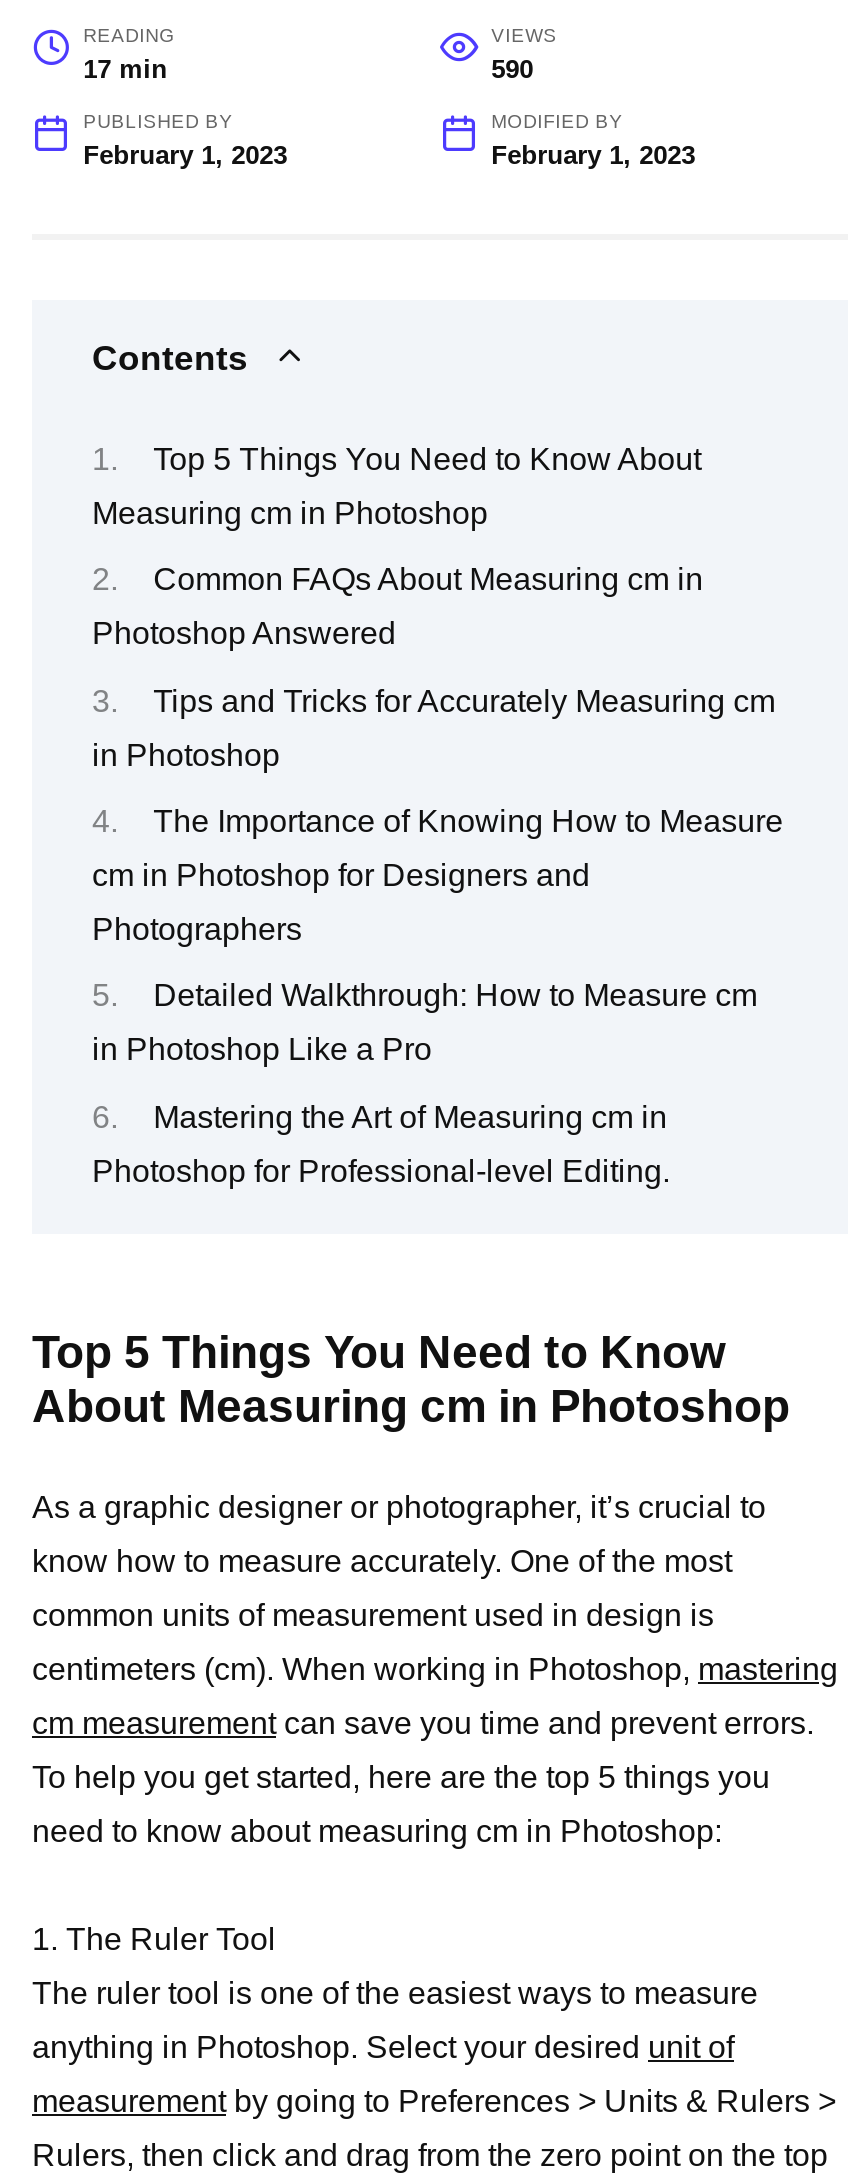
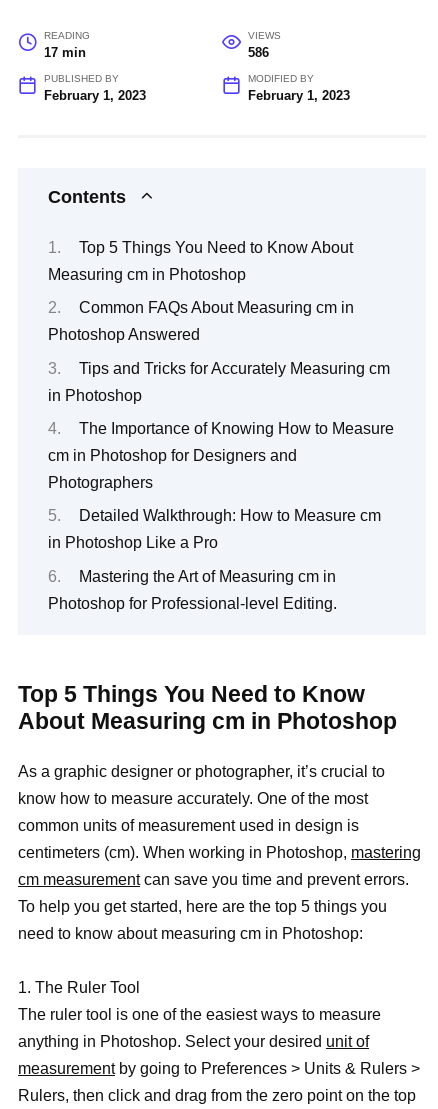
[491,55,533,85] 590 -> [248,45,269,60] 586

